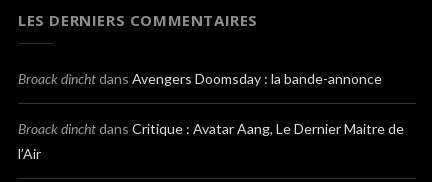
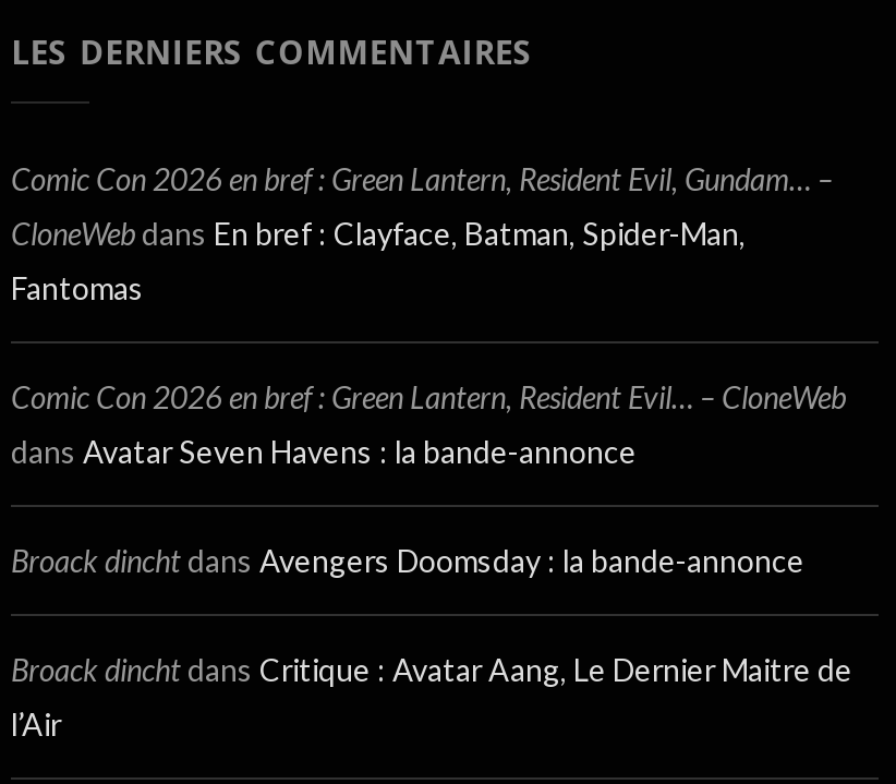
none -> [11,161,846,470] Comic Con 2026 en bref : Green Lantern, Resident Evil, Gundam… – | CloneWeb dans En bref : Clayface, Batman, Spider-Man, | Fantomas | Comic Con 2026 en bref : Green Lantern, Resident Evil… – CloneWeb | dans Avatar Seven Havens : la bande-annonce

